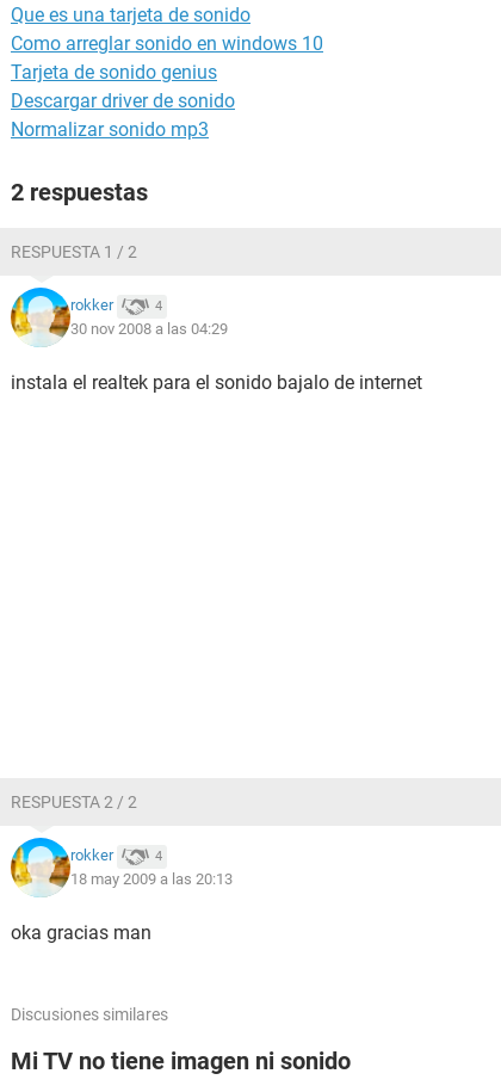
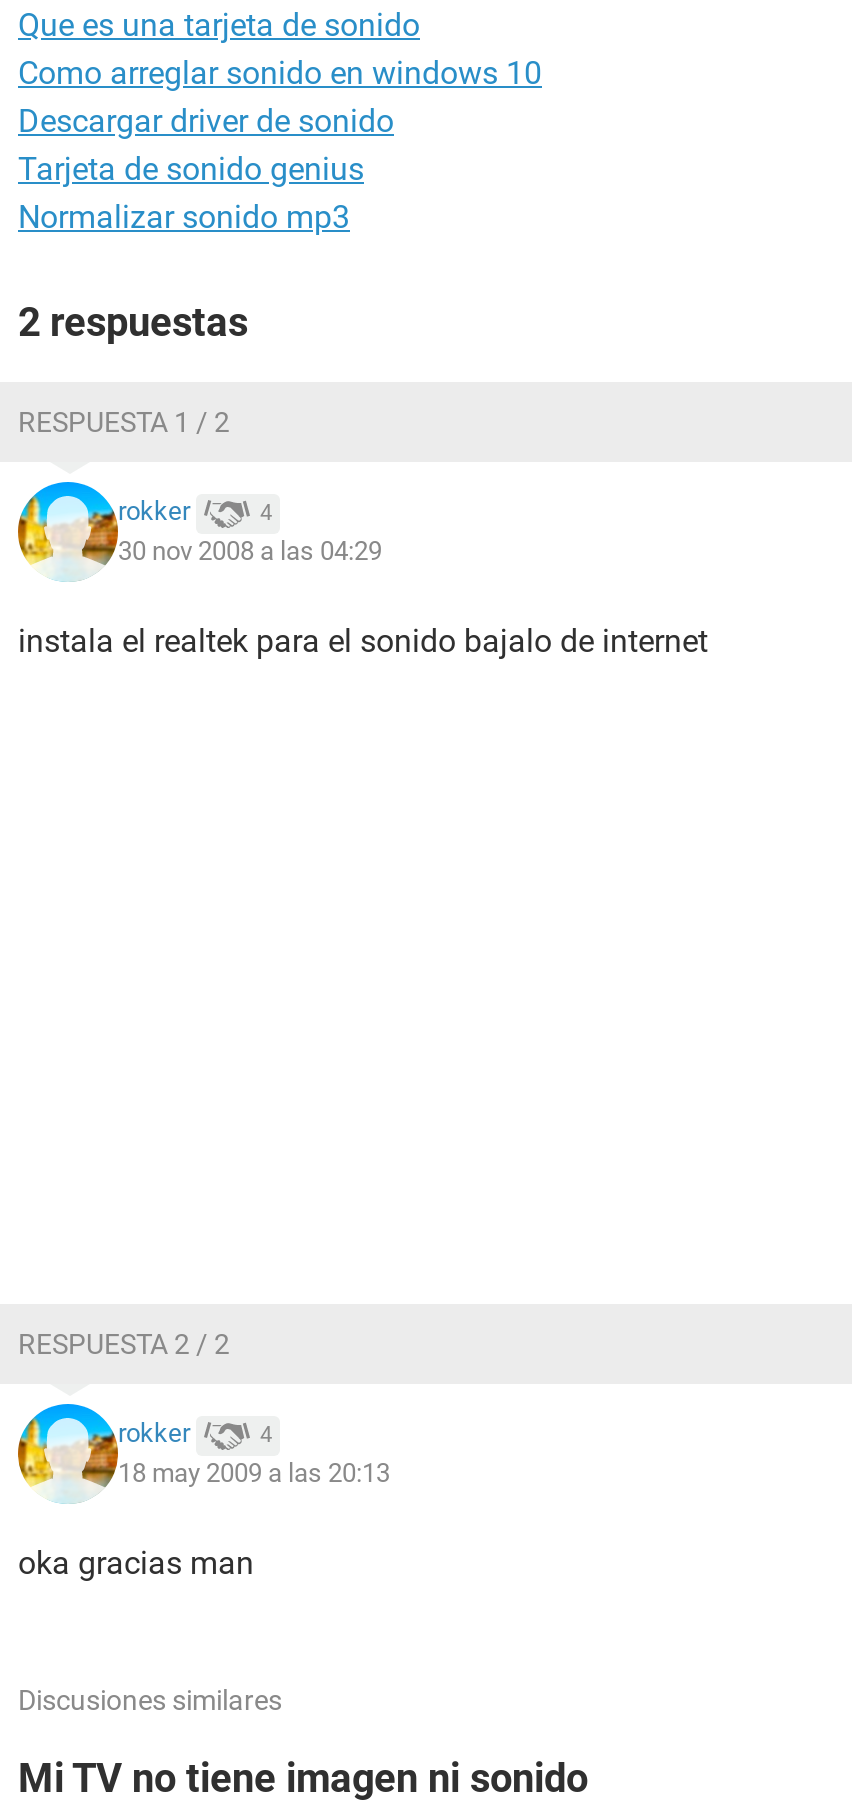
moved [11,61,217,84] -> [18,150,364,188]: Tarjeta de sonido genius
moved [11,90,235,112] -> [18,102,394,140]: Descargar driver de sonido

